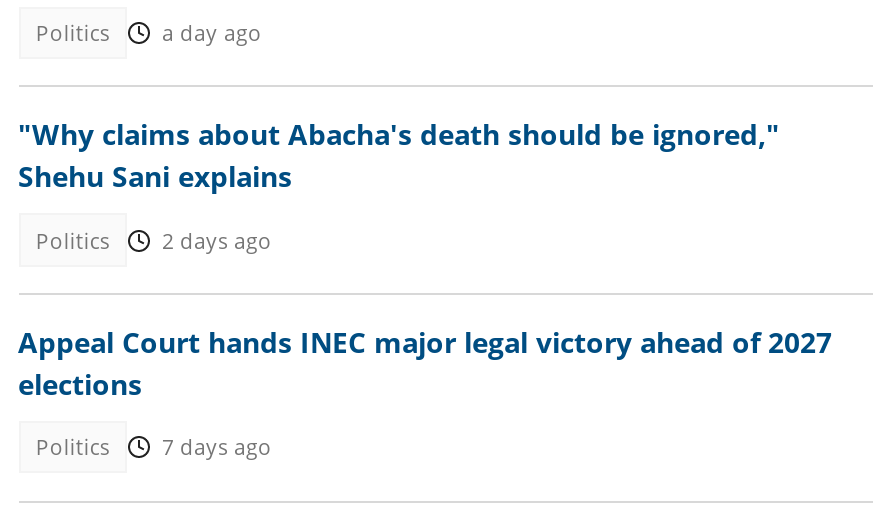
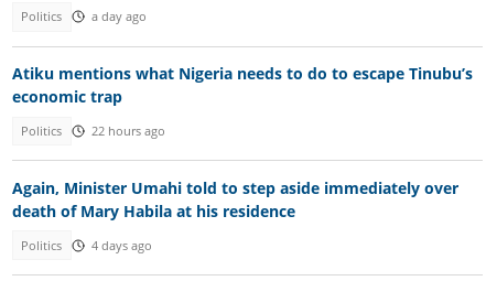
[18,116,780,196] "Why claims about Abacha's death should be ignored," | Shehu Sani explains -> [12,63,472,107] Atiku mentions what Nigeria needs to do to escape Tinubu’s | economic trap
[36,226,272,254] Politics 2 days ago -> [21,123,165,139] Politics 22 hours ago
[18,323,832,403] Appeal Court hands INEC major legal victory ahead of 2027 | elections -> [12,177,458,221] Again, Minister Umahi told to step aside immediately over | death of Mary Habila at his residence
[36,433,272,461] Politics 7 days ago -> [21,238,152,253] Politics 4 days ago

